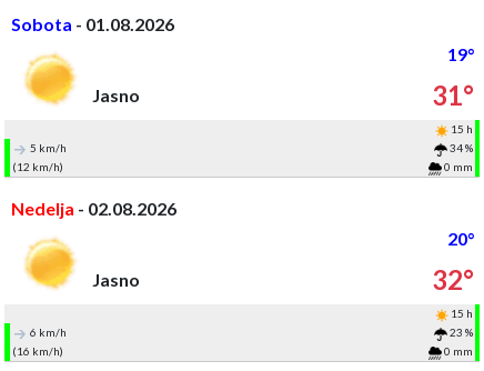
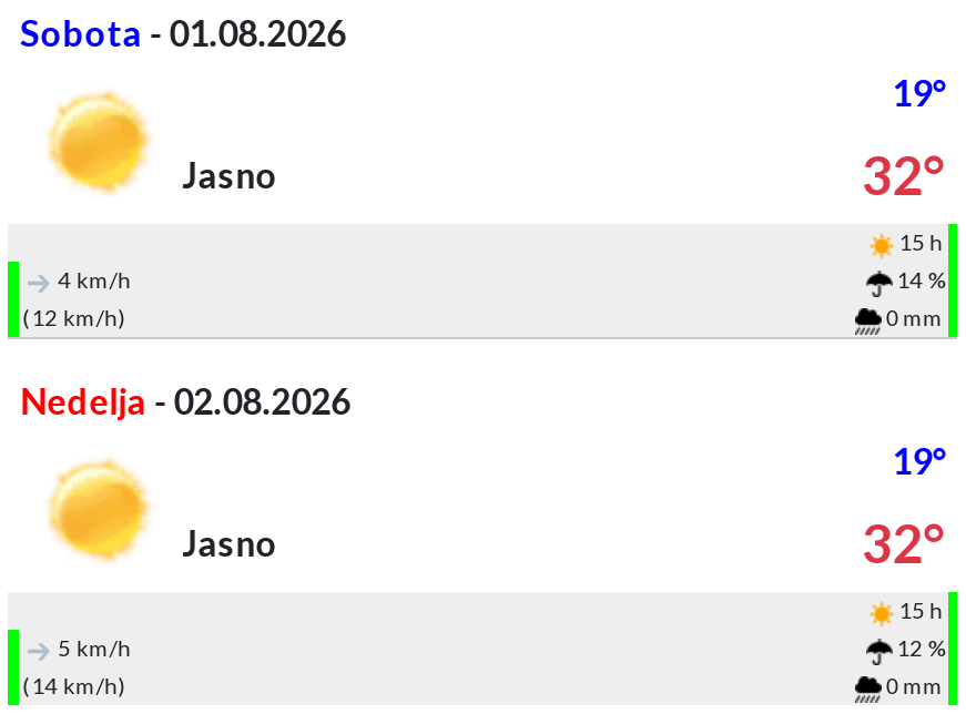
[432,79,474,111] 31° -> [861,143,946,207] 32°
[28,141,66,155] 5 km/h -> [54,267,132,293] 4 km/h
[449,141,473,155] 34 % -> [897,267,943,293] 14 %
[447,228,474,249] 20° -> [892,440,946,482] 19°
[28,326,66,339] 6 km/h -> [54,635,132,661] 5 km/h
[449,326,473,339] 23 % -> [897,635,943,661] 12 %
[12,345,63,358] (16 km/h) -> [23,673,125,699] (14 km/h)

